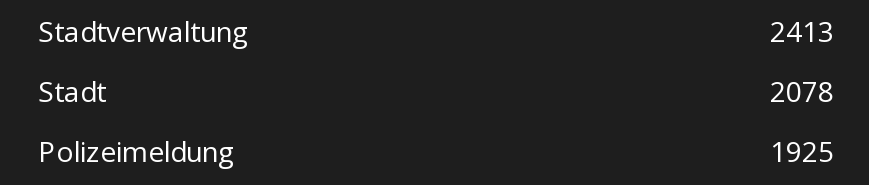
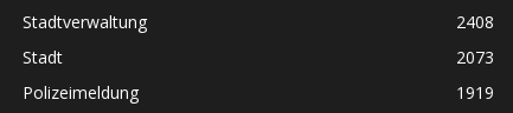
[770,11,834,49] 2413 -> [456,10,494,33] 2408
[770,71,834,109] 2078 -> [456,46,494,68] 2073
[770,131,834,169] 1925 -> [456,81,494,103] 1919

